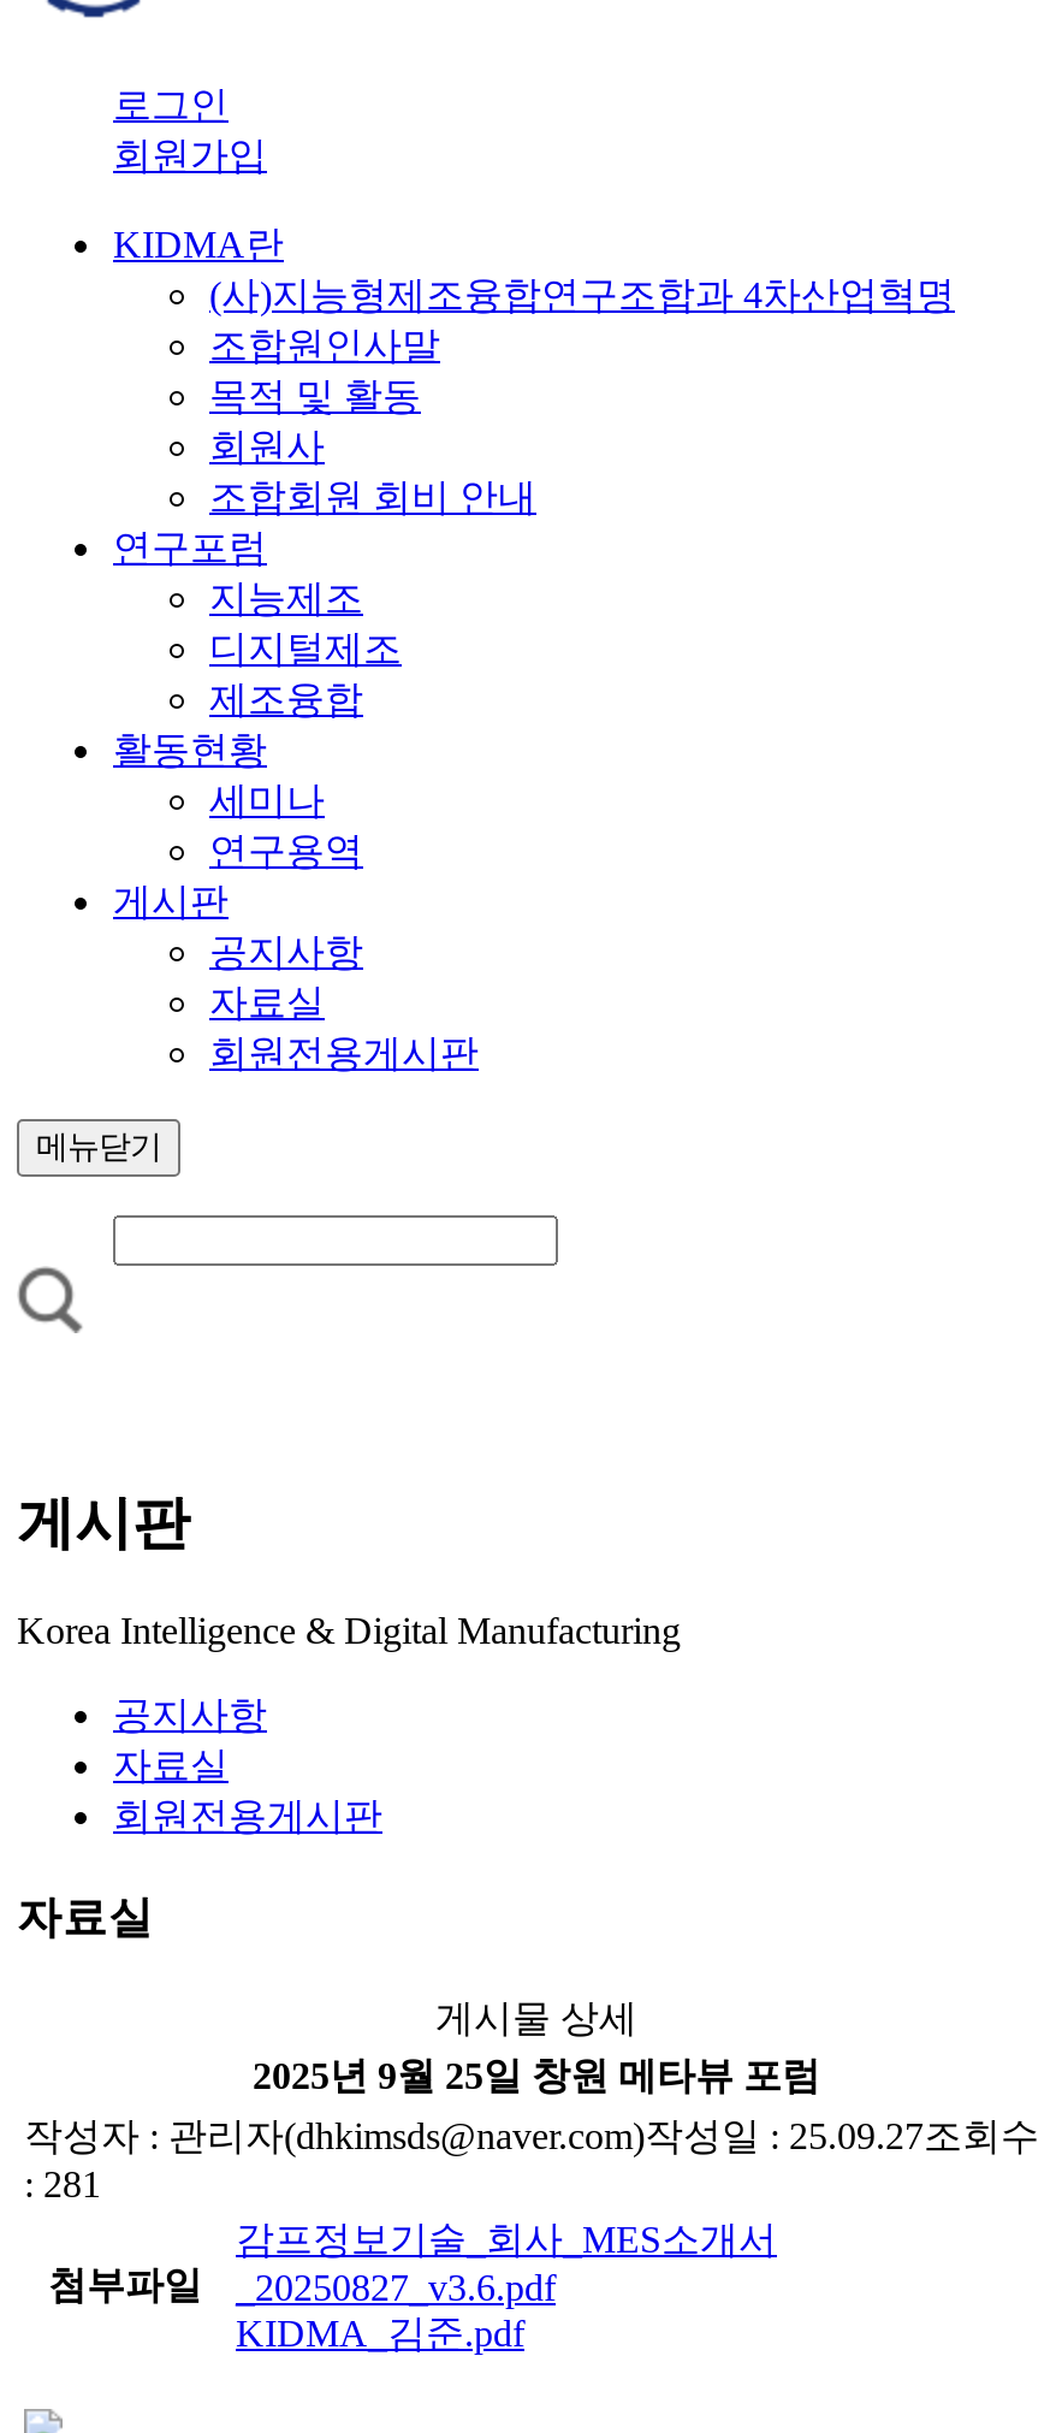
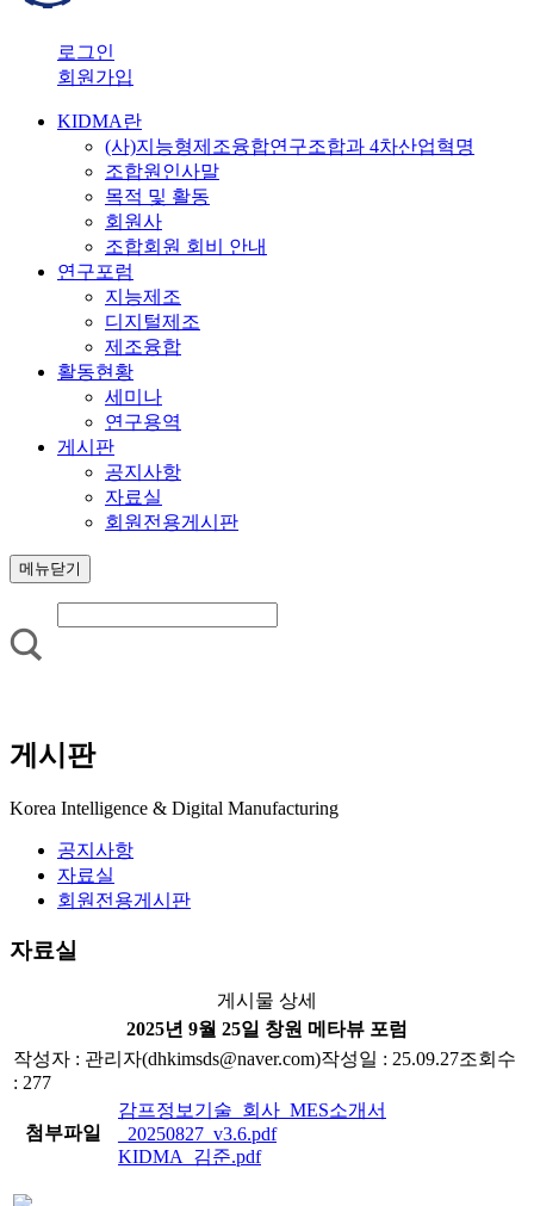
[24,2163,101,2204] : 281 -> [13,1072,51,1093] : 277

